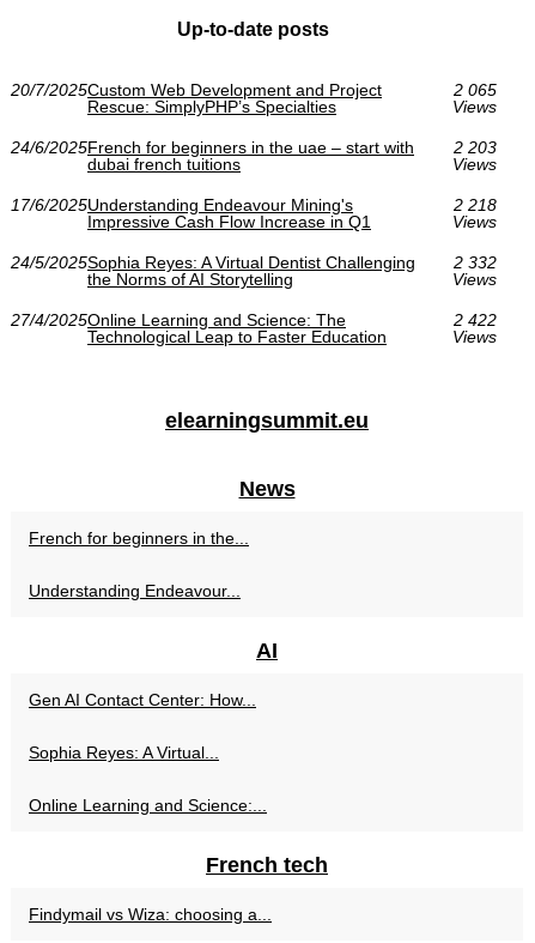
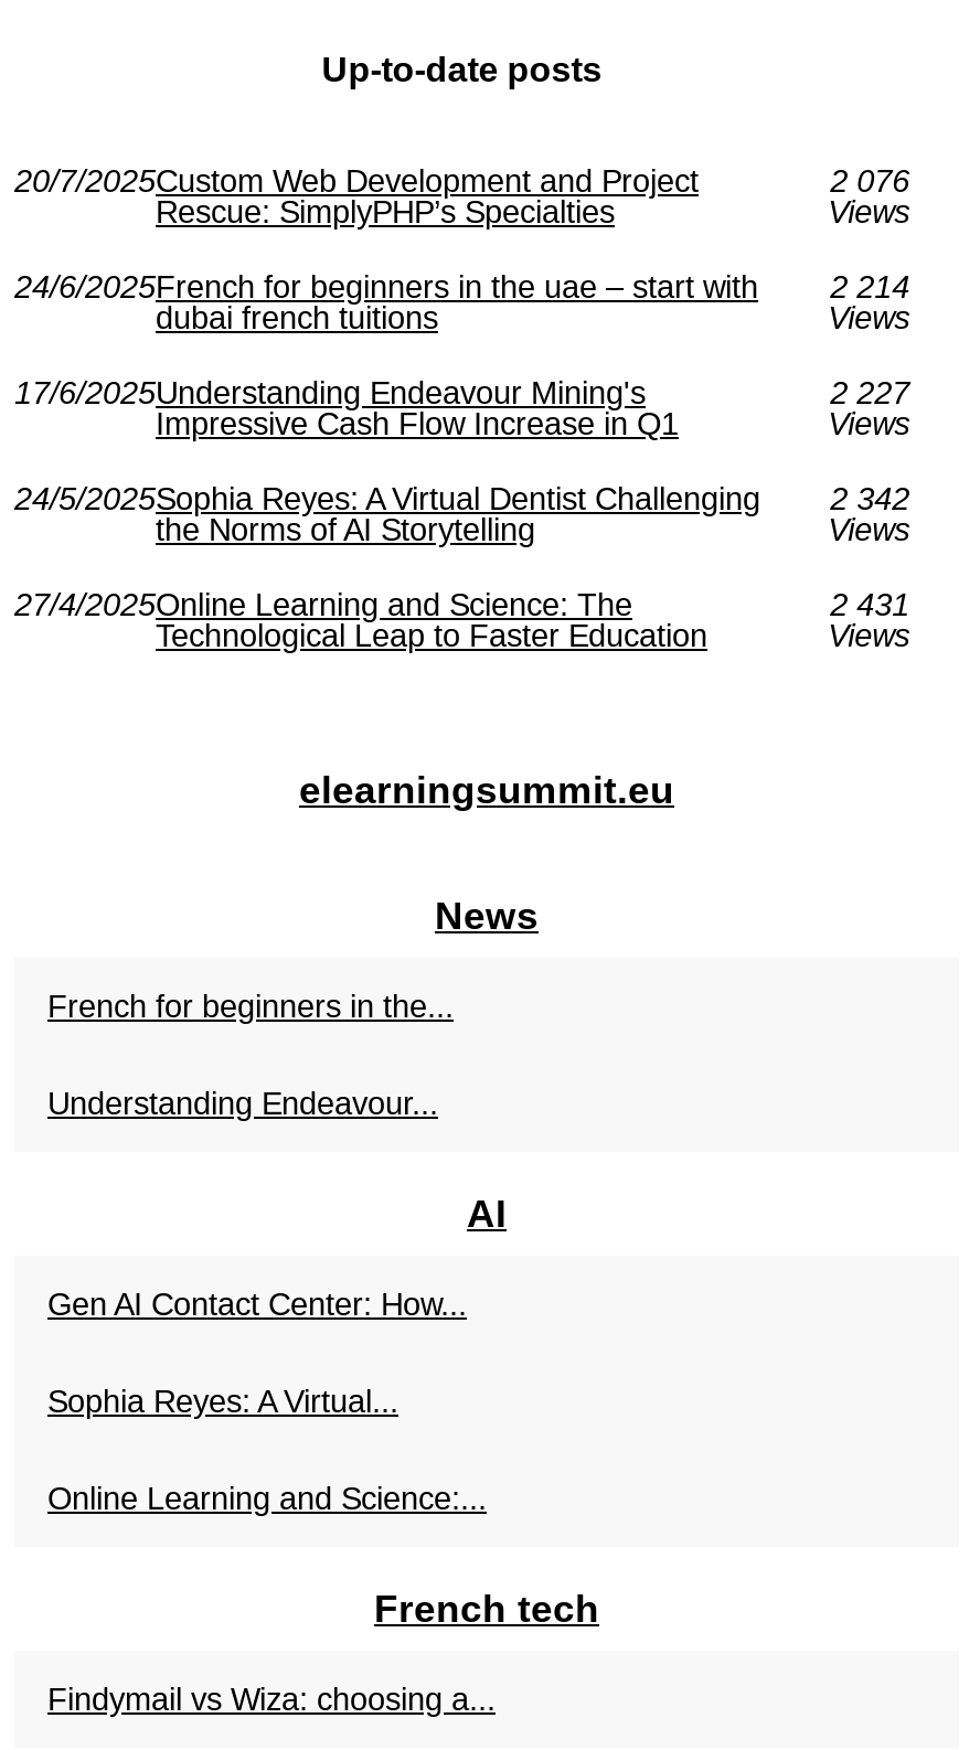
[453,81,496,100] 2 065 -> [830,164,910,199] 2 076
[453,138,496,157] 2 203 -> [830,270,910,305] 2 214
[453,196,496,215] 2 218 -> [830,376,910,411] 2 227
[11,253,496,272] 24/5/2025Sophia Reyes: A Virtual Dentist Challenging 2 332 -> [14,482,910,517] 24/5/2025Sophia Reyes: A Virtual Dentist Challenging 2 342
[453,311,496,330] 2 422 -> [830,587,910,623] 2 431

